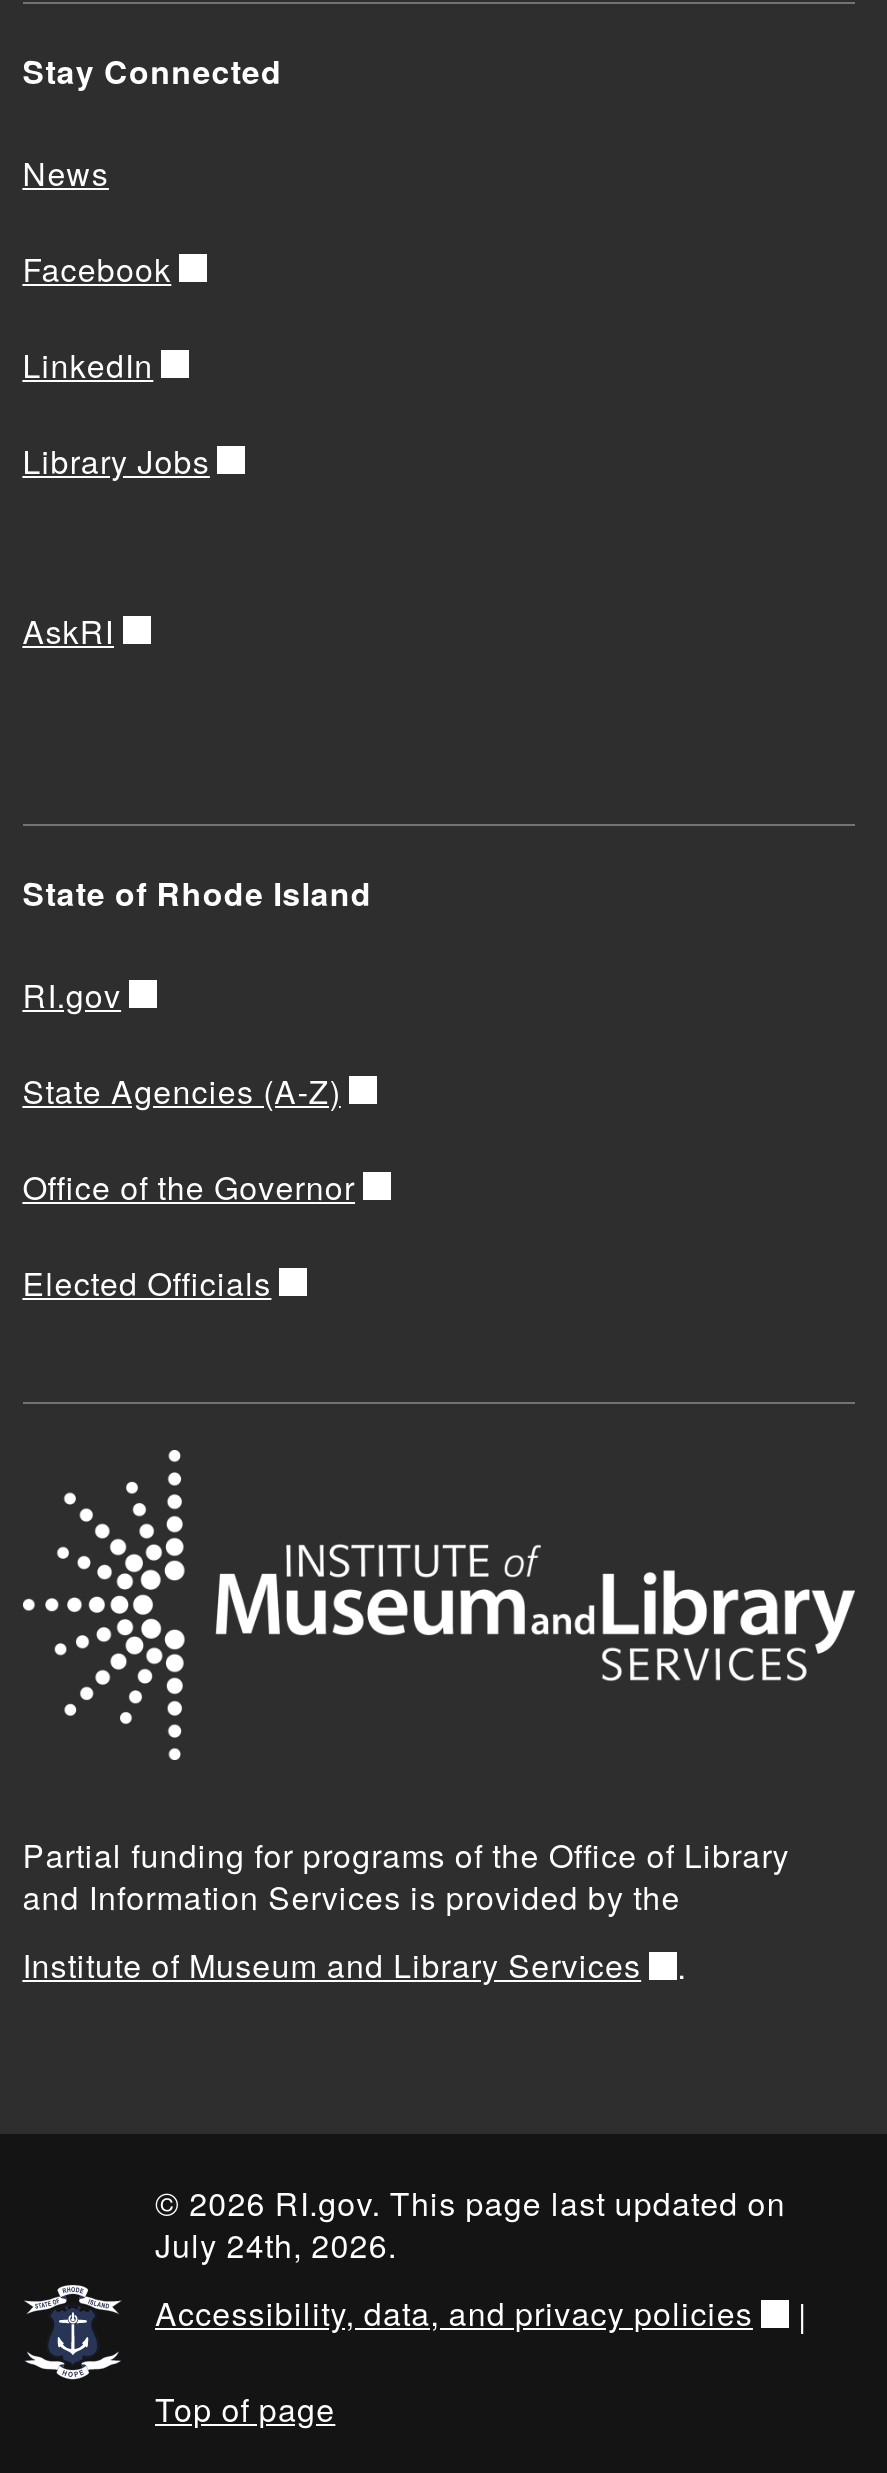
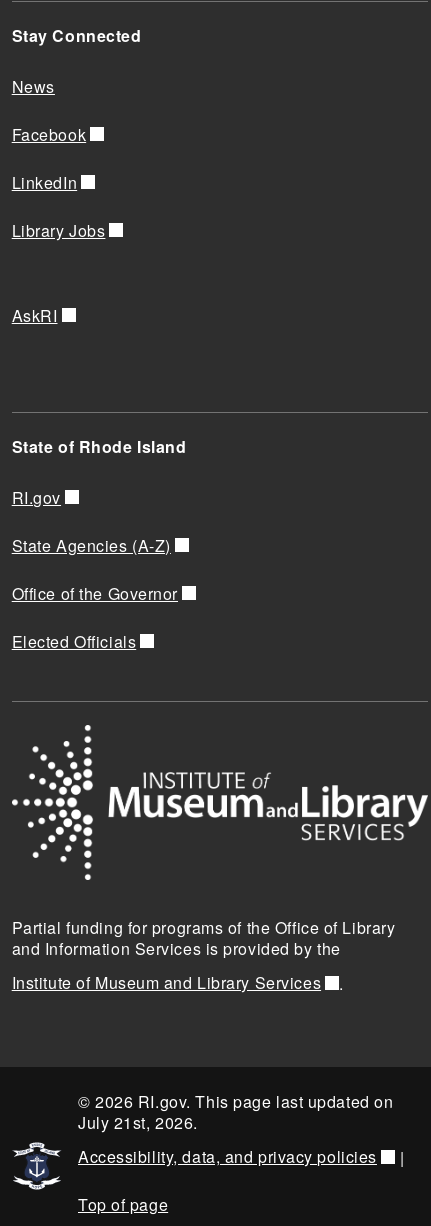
[155,2222,397,2268] July 24th, 2026. -> [78,1111,198,1134] July 21st, 2026.

